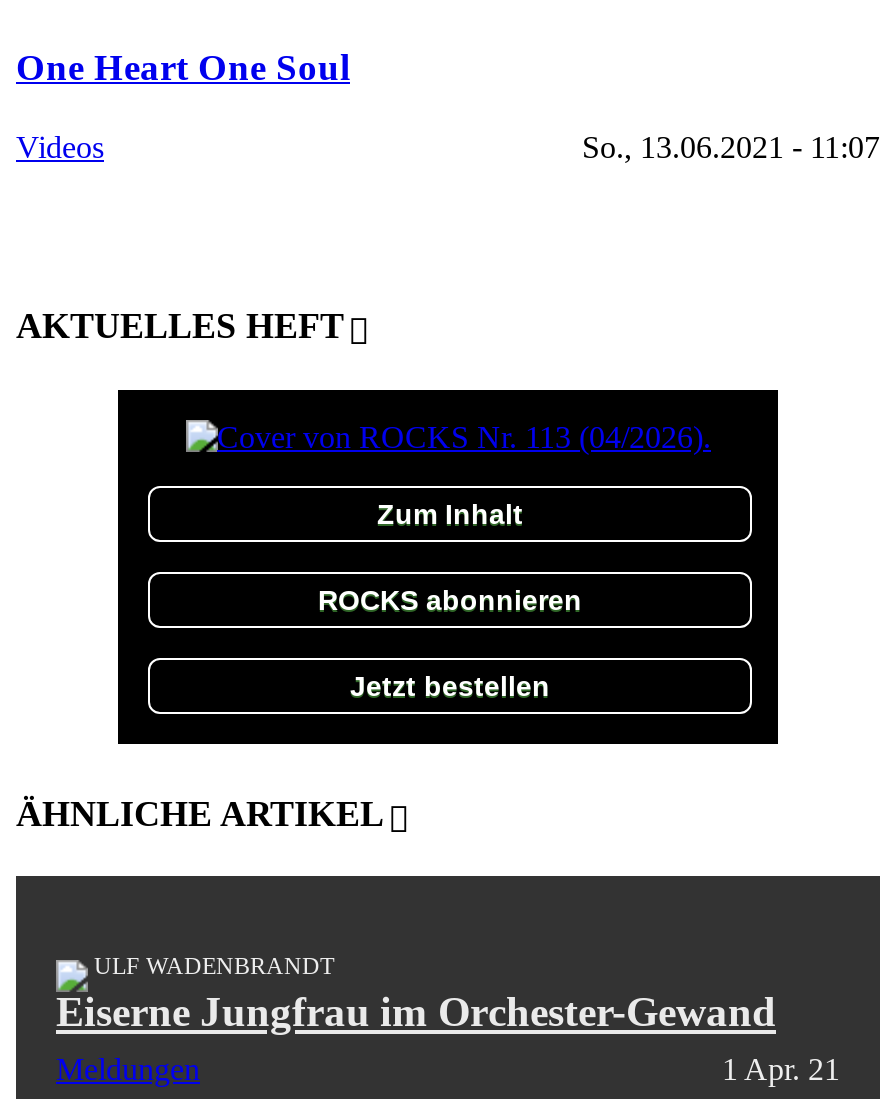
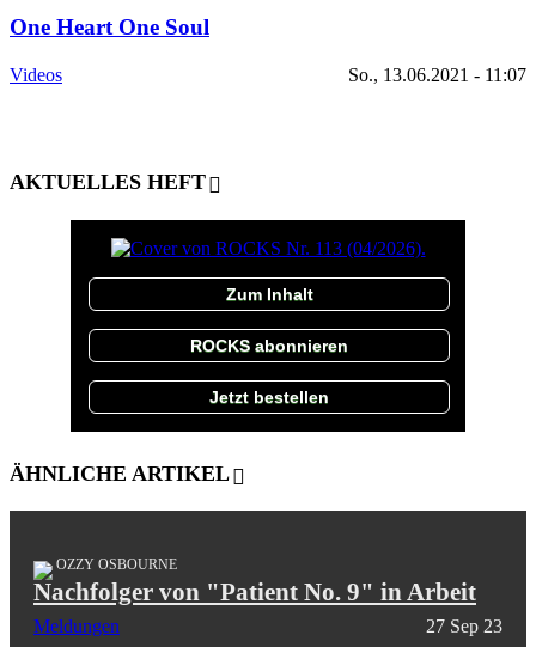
[56,953,776,1037] ULF WADENBRANDT | Eiserne Jungfrau im Orchester-Gewand -> [33,557,476,607] OZZY OSBOURNE | Nachfolger von "Patient No. 9" in Arbeit
[722,1053,840,1087] 1 Apr. 21 -> [426,616,502,637] 27 Sep 23

